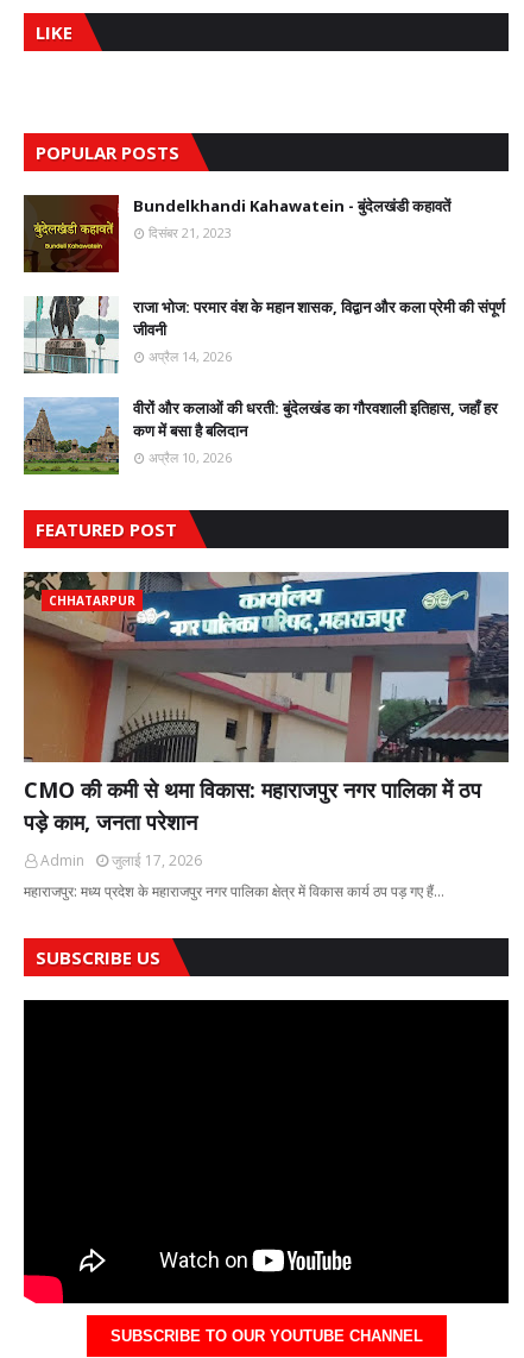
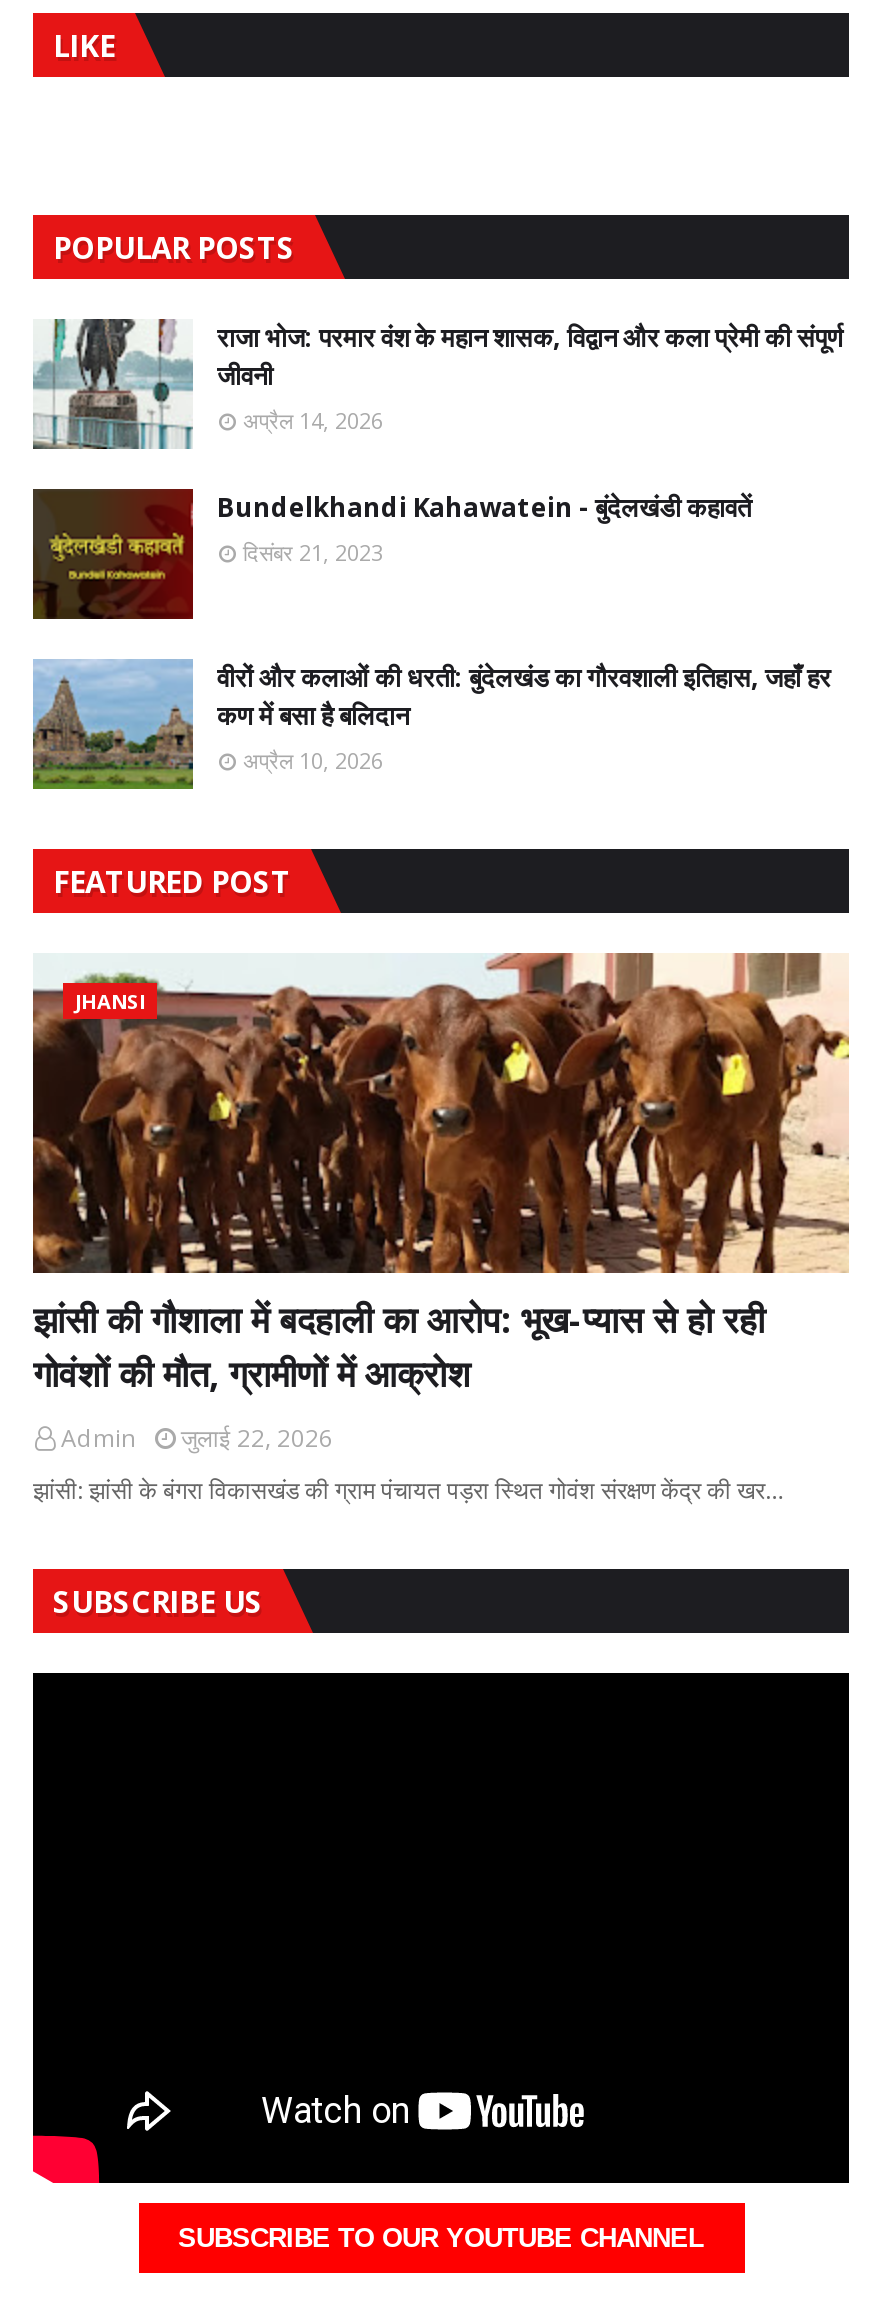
moved [23,194,450,274] -> [31,487,751,621]: [image] | Bundelkhandi Kahawatein - बुंदेलखंडी कहावतें | दिसंबर 21, 2023
moved [24,294,505,376] -> [33,315,843,453]: [image] | राजा भोज: परमार वंश के महान शासक, विद्वान और कला प्रेमी की संपूर्ण | जीवनी | अप्रैल 14, 2026
[23,571,510,763] [image] | CHHATARPUR -> [33,951,851,1275] [image] | JHANSI
[24,775,481,836] CMO की कमी से थमा विकास: महाराजपुर नगर पालिका में ठप | पड़े काम, जनता परेशान -> [33,1295,765,1397] झांसी की गौशाला में बदहाली का आरोप: भूख-प्यास से हो रही | गोवंशों की मौत, ग्रामीणों में आक्रोश
[40,850,202,870] Admin जुलाई 17, 2026 -> [61,1421,333,1455] Admin जुलाई 22, 2026
[24,881,444,901] महाराजपुर: मध्य प्रदेश के महाराजपुर नगर पालिका क्षेत्र में विकास कार्य ठप पड़ गए हैं… -> [33,1473,783,1507] झांसी: झांसी के बंगरा विकासखंड की ग्राम पंचायत पड़रा स्थित गोवंश संरक्षण केंद्र की खर…

